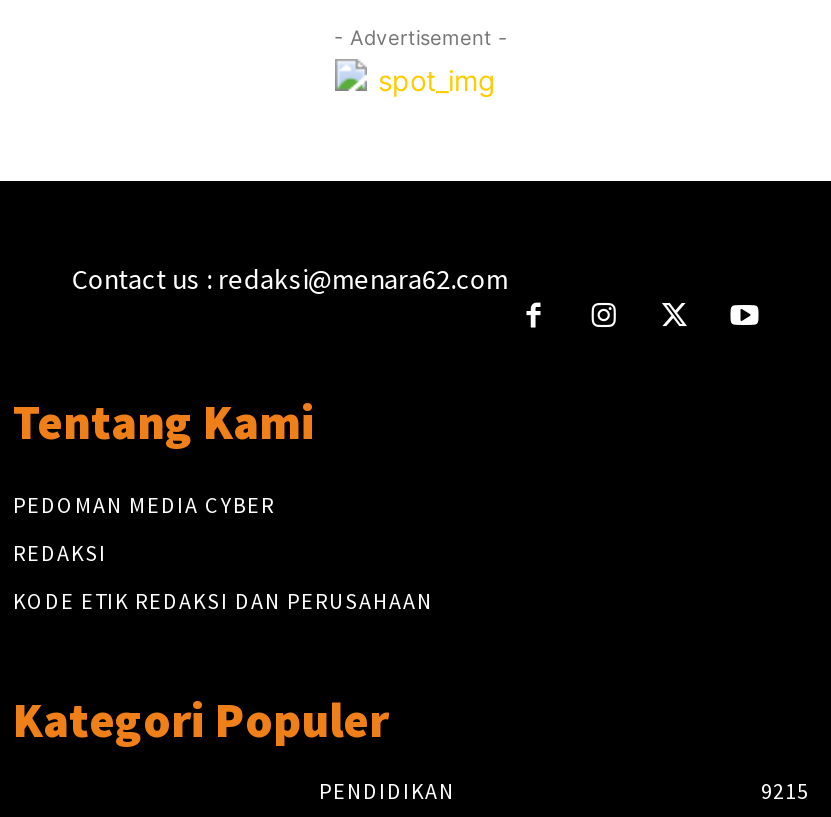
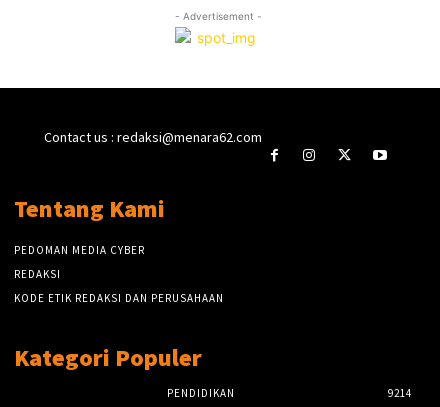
[761,777,809,805] 9215 -> [388,386,412,400] 9214

